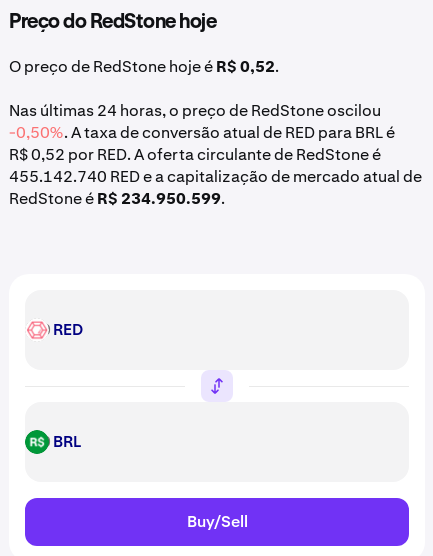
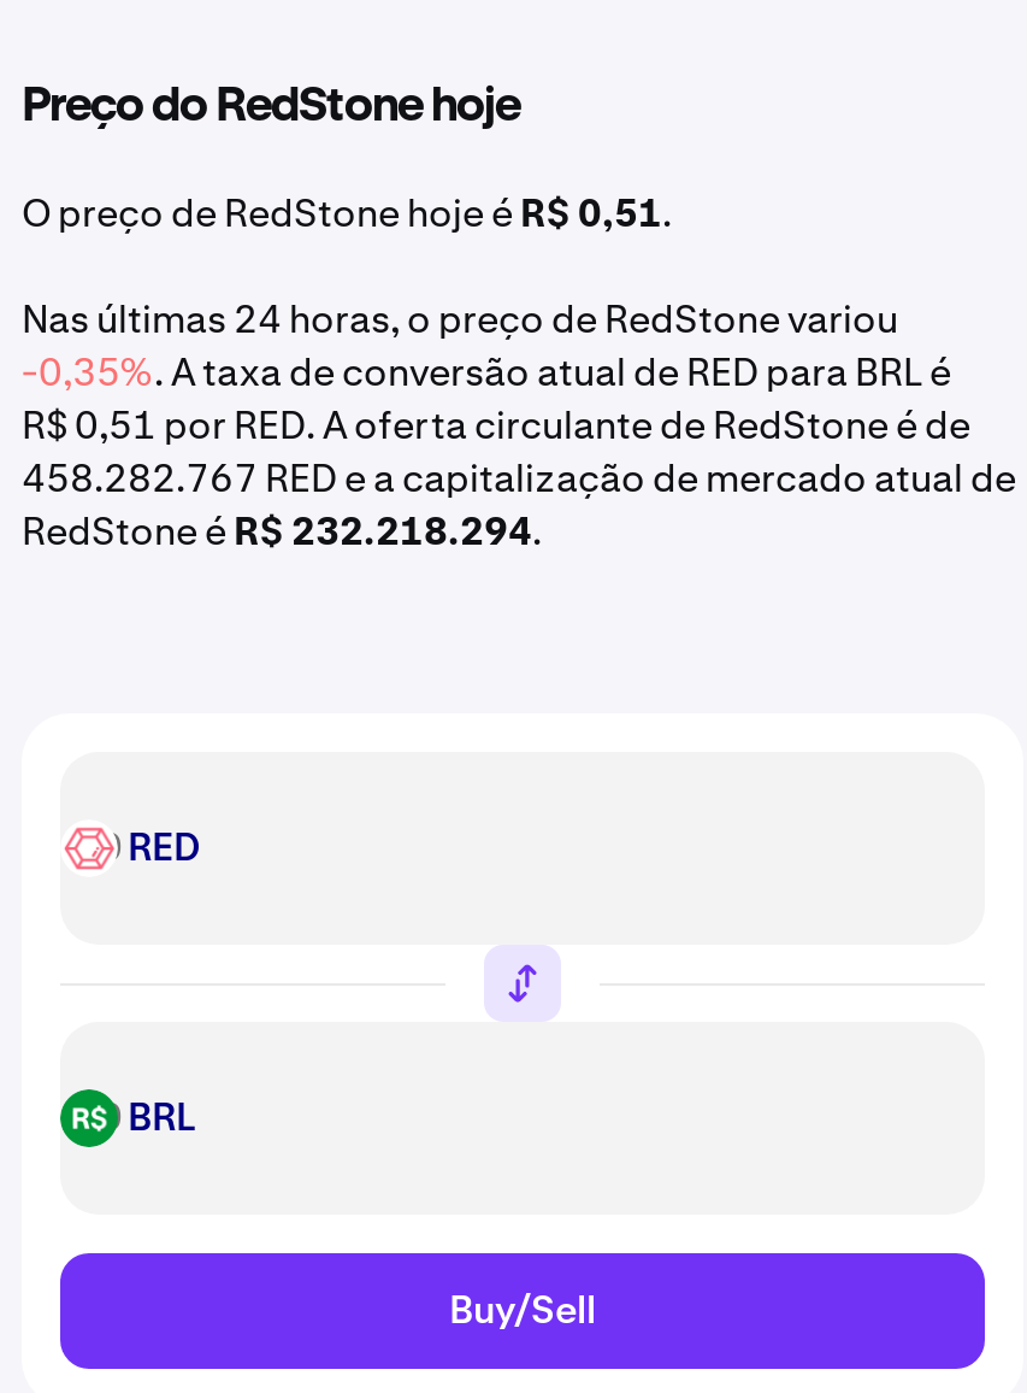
[9,56,279,77] O preço de RedStone hoje é R$ 0,52. -> [22,188,672,239] O preço de RedStone hoje é R$ 0,51.
[9,100,422,209] Nas últimas 24 horas, o preço de RedStone oscilou | -0,50%. A taxa de conversão atual de RED para BRL é | R$ 0,52 por RED. A oferta circulante de RedStone é | 455.142.740 RED e a capitalização de mercado atual de | RedStone é R$ 234.950.599. -> [22,294,1016,557] Nas últimas 24 horas, o preço de RedStone variou | -0,35%. A taxa de conversão atual de RED para BRL é | R$ 0,51 por RED. A oferta circulante de RedStone é de | 458.282.767 RED e a capitalização de mercado atual de | RedStone é R$ 232.218.294.

